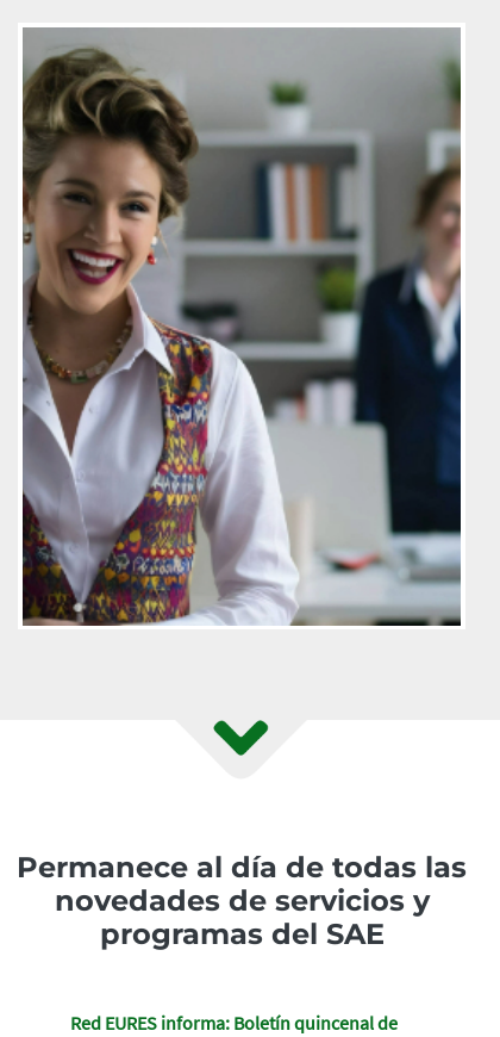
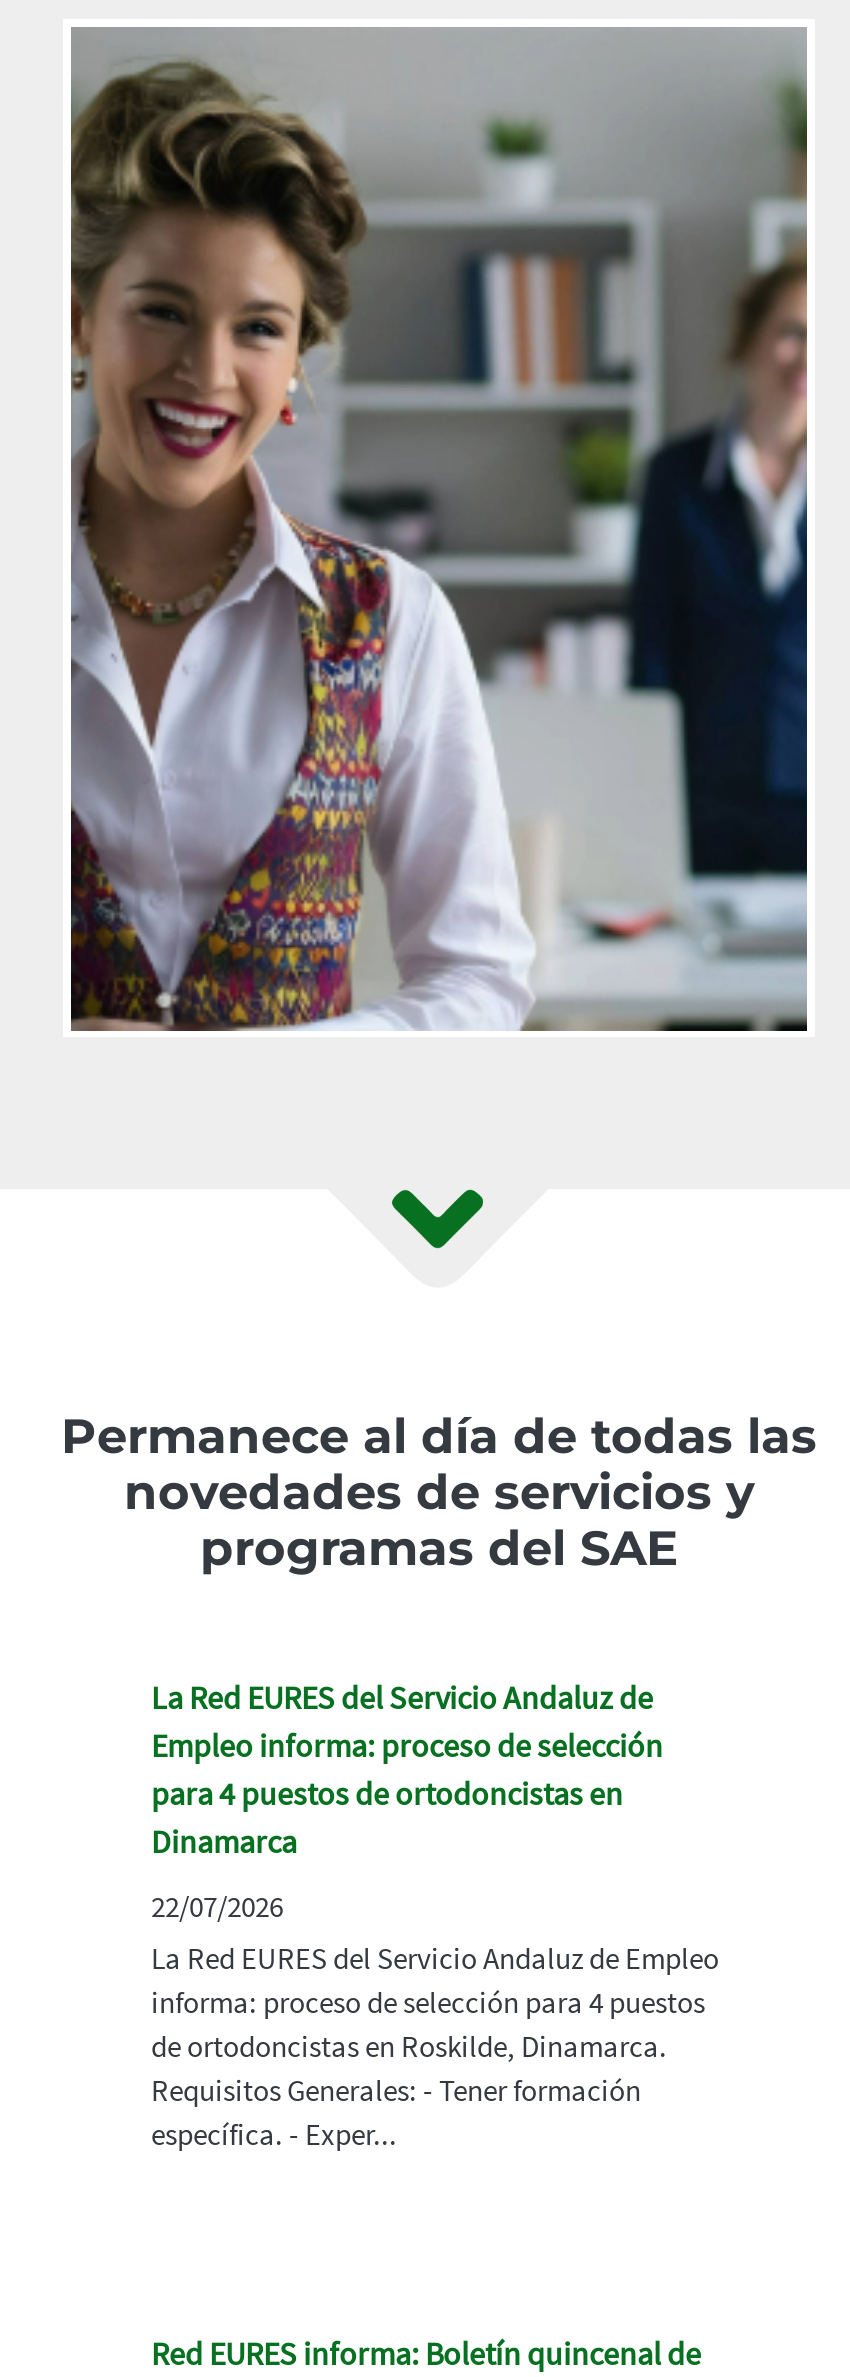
none -> [151,1677,719,2153] La Red EURES del Servicio Andaluz de | Empleo informa: proceso de selección | para 4 puestos de ortodoncistas en | Dinamarca | 22/07/2026 | La Red EURES del Servicio Andaluz de Empleo | informa: proceso de selección para 4 puestos | de ortodoncistas en Roskilde, Dinamarca. | Requisitos Generales: - Tener formación | específica. - Exper...

